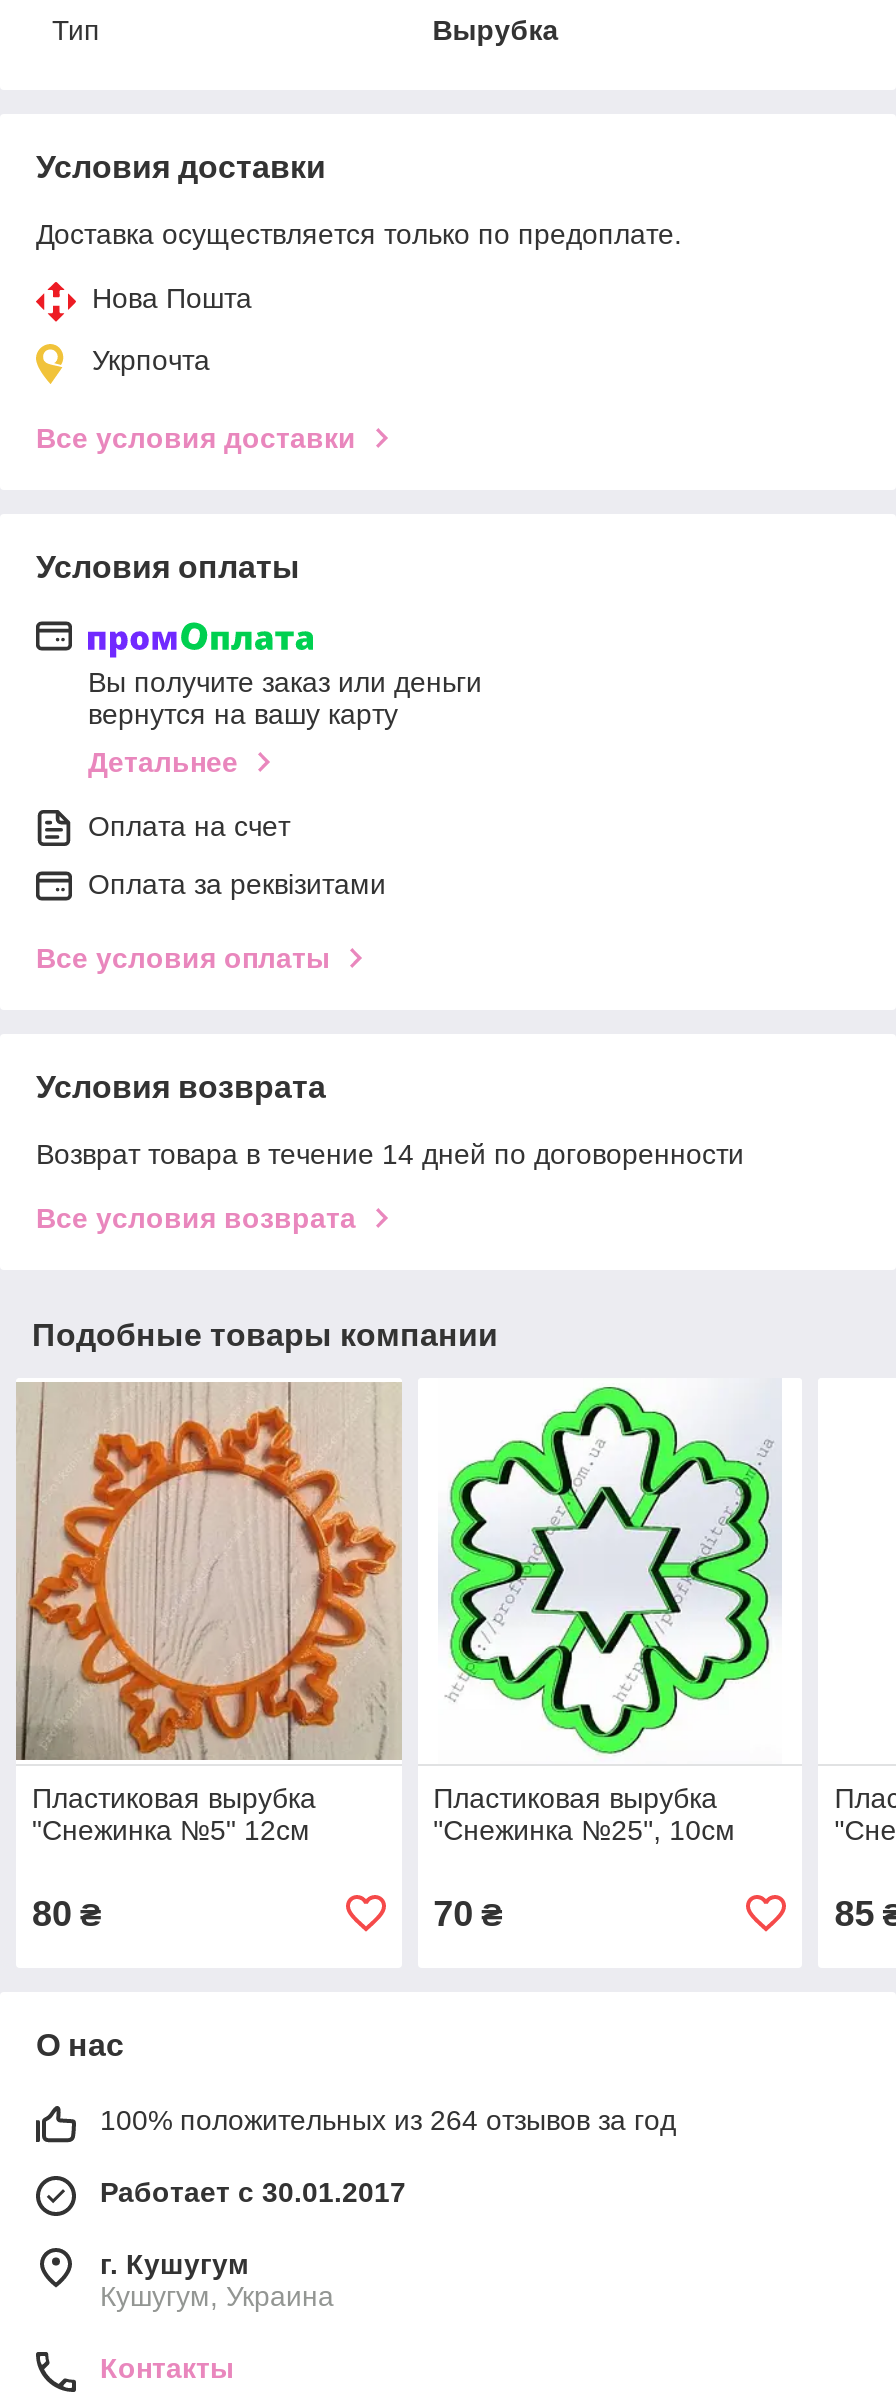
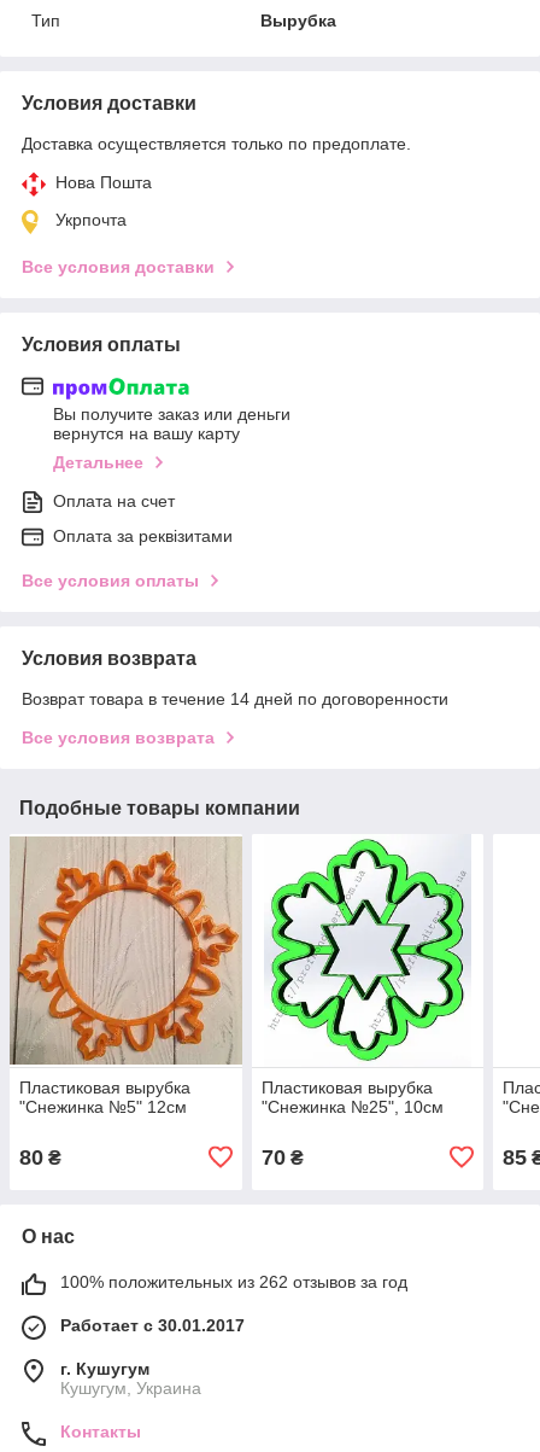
[100,2104,676,2136] 100% положительных из 264 отзывов за год -> [60,1272,407,1291] 100% положительных из 262 отзывов за год

